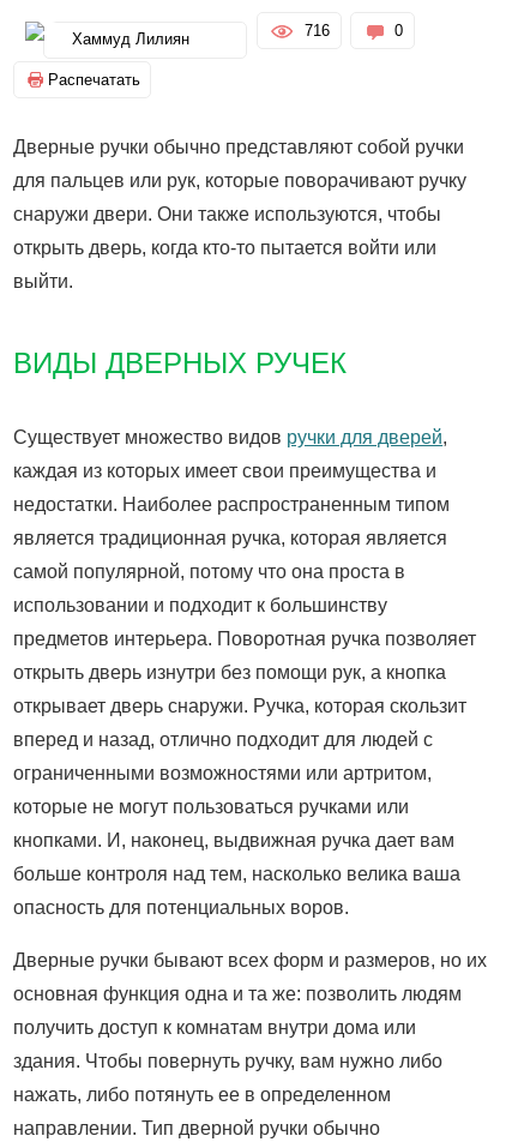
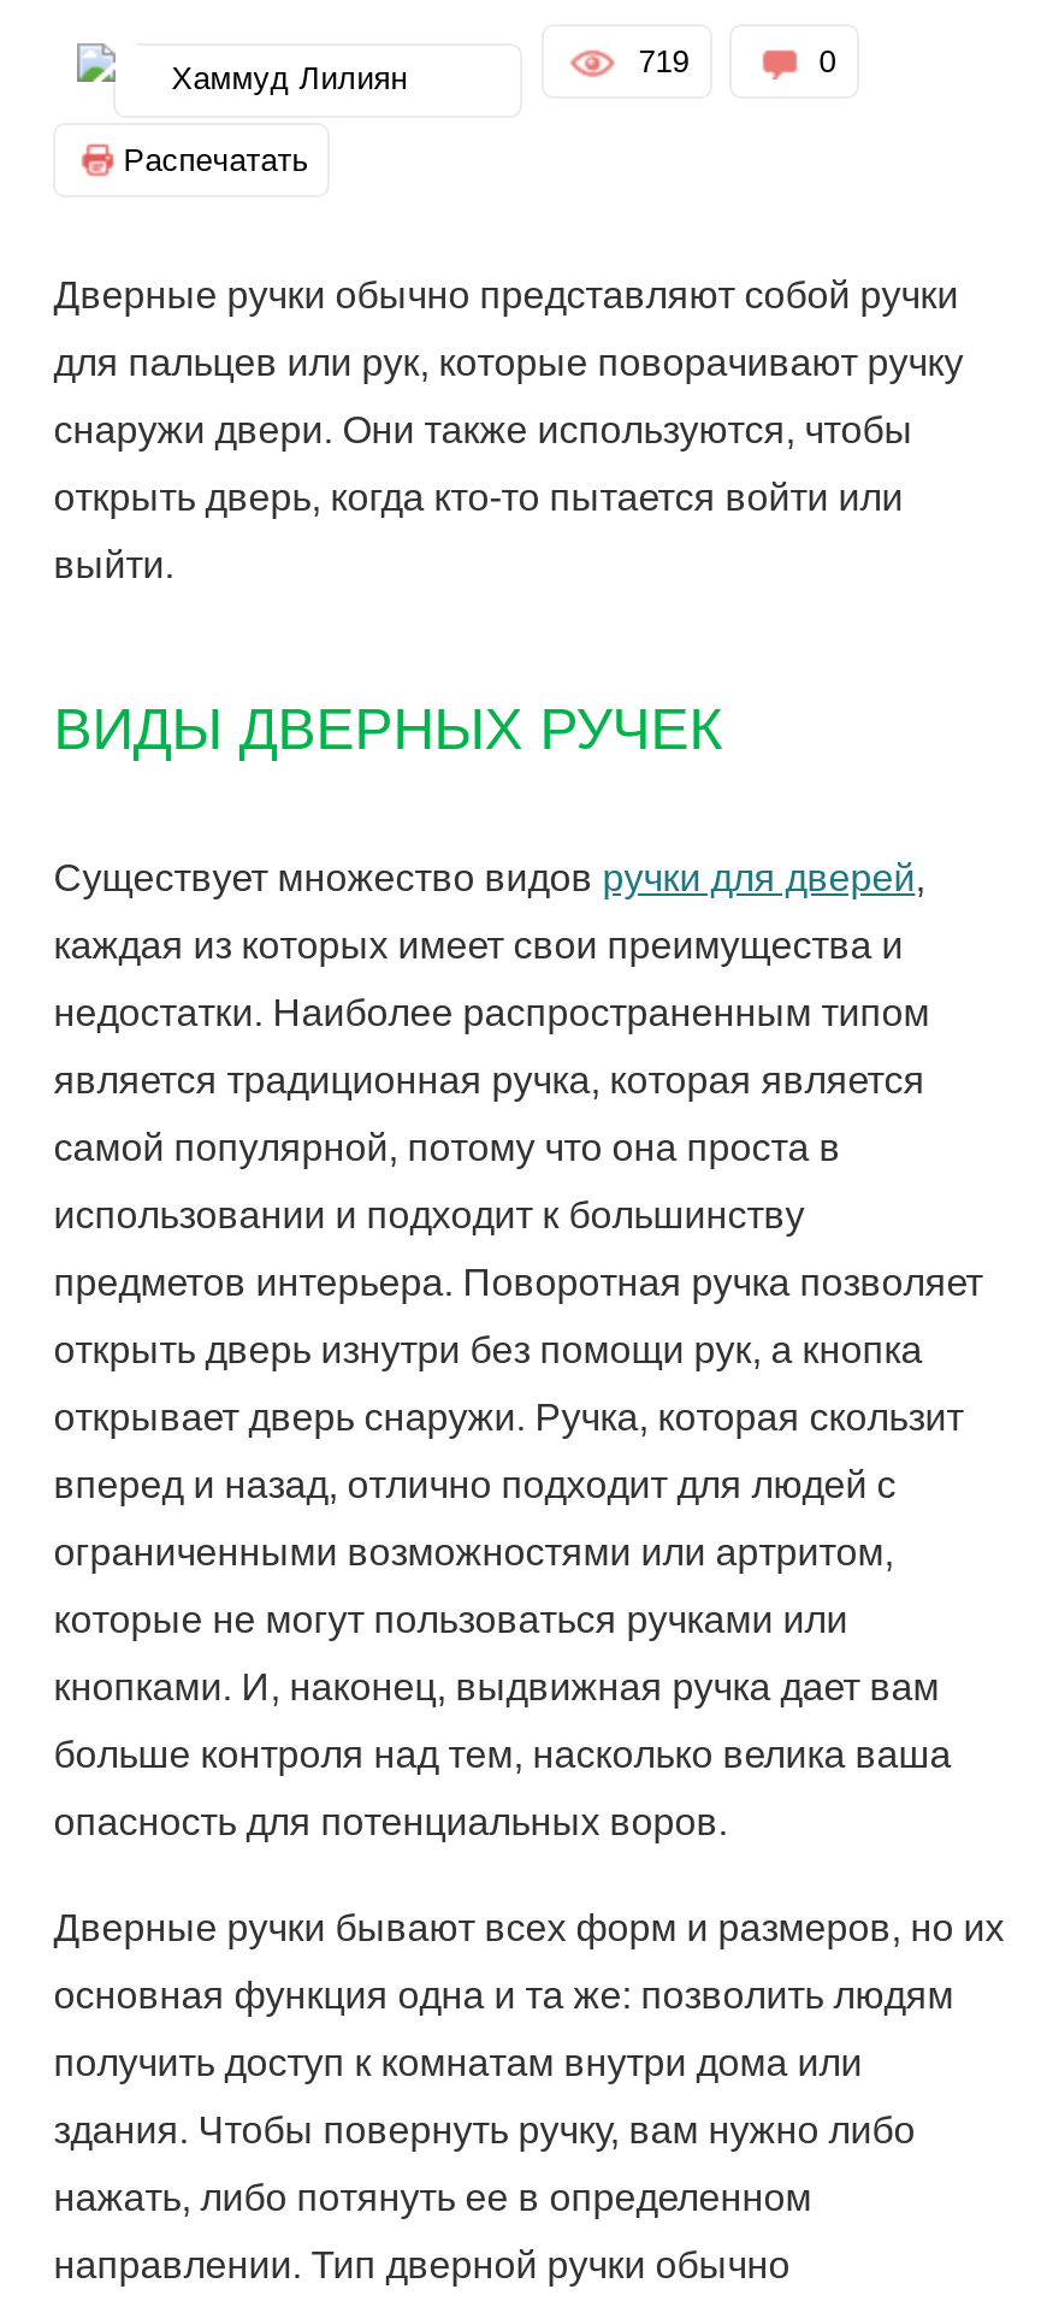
[305,22,330,40] 716 -> [638,43,689,79] 719

